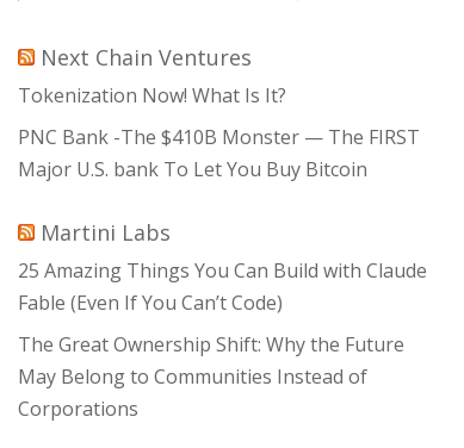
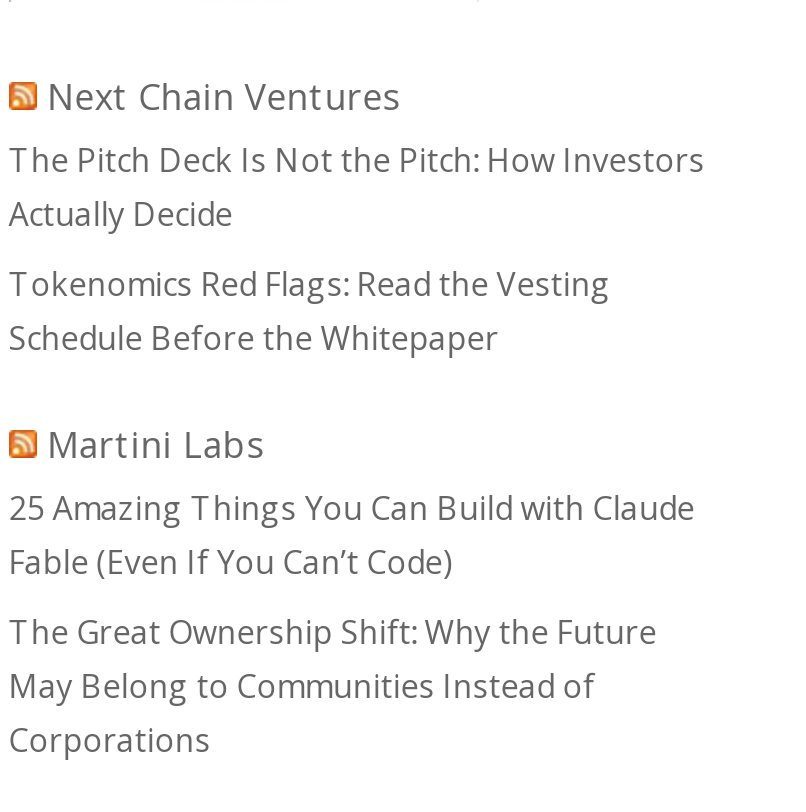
[18,83,286,109] Tokenization Now! What Is It? -> [9,139,705,237] The Pitch Deck Is Not the Pitch: How Investors | Actually Decide
[18,124,420,183] PNC Bank -The $410B Monster — The FIRST | Major U.S. bank To Let You Buy Bitcoin -> [9,263,611,361] Tokenomics Red Flags: Read the Vesting | Schedule Before the Whitepaper

